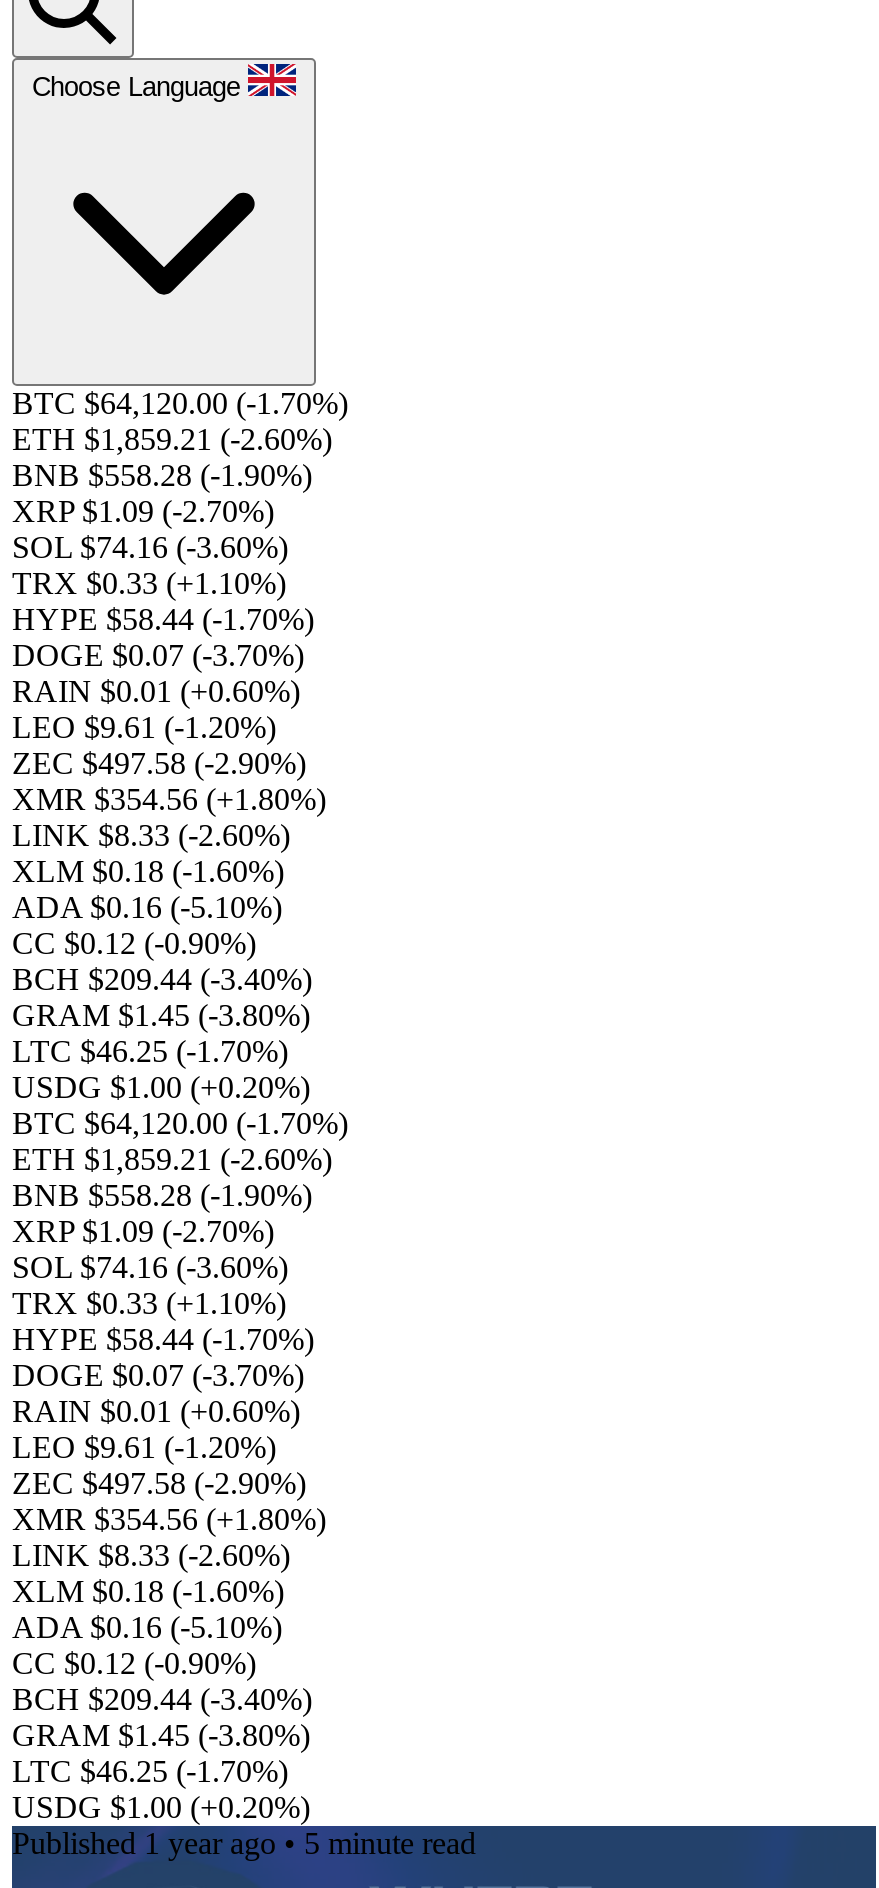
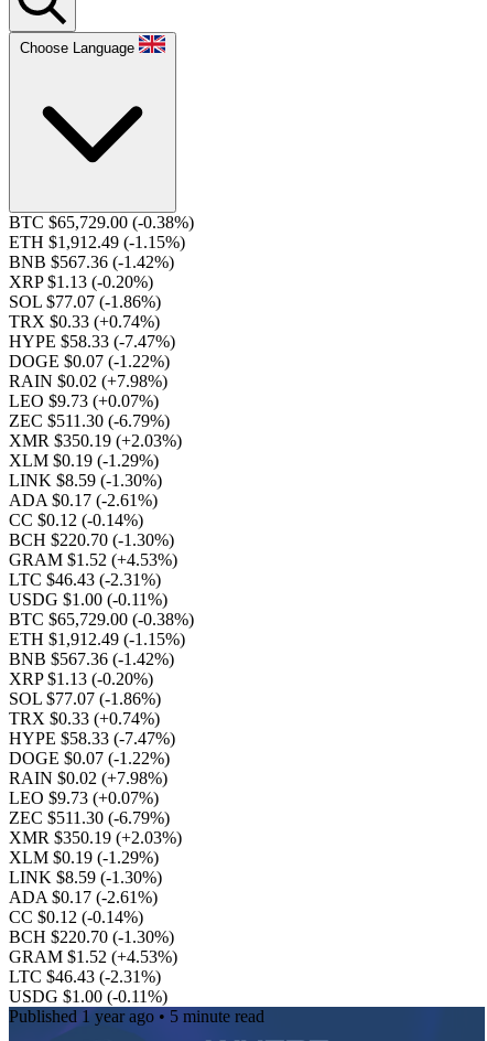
[12,386,348,1824] BTC $64,120.00(-1.70%) | ETH $1,859.21 (-2.60%) | BNB $558.28 (-1.90%) | XRP $1.09 (-2.70%) | SOL $74.16(-3.60%) | TRX $0.33 (+1.10%) | HYPE $58.44 (-1.70%) | DOGE $0.07 (-3.70%) | RAIN $0.01 (+0.60%) | LEO $9.61 (-1.20%) | ZEC $497.58 (-2.90%) | XMR $354.56(+1.80%) | LINK $8.33 (-2.60%) | XLM $0.18 (-1.60%) | ADA $0.16 (-5.10%) | CC $0.12 (-0.90%) | BCH $209.44 (-3.40%) | GRAM $1.45 (-3.80%) | LTC $46.25 (-1.70%) | USDG $1.00(+0.20%) | BTC $64,120.00 (-1.70%) | ETH $1,859.21 (-2.60%) | BNB $558.28 (-1.90%) | XRP $1.09 (-2.70%) | SOL $74.16(-3.60%) | TRX $0.33 (+1.10%) | HYPE $58.44 (-1.70%) | DOGE $0.07 (-3.70%) | RAIN $0.01 (+0.60%) | LEO $9.61 (-1.20%) | ZEC $497.58 (-2.90%) | XMR $354.56(+1.80%) | LINK $8.33 (-2.60%) | XLM $0.18 (-1.60%) | ADA $0.16 (-5.10%) | CC $0.12 (-0.90%) | BCH $209.44 (-3.40%) | GRAM $1.45 (-3.80%) | LTC $46.25 (-1.70%) | USDG $1.00(+0.20%) -> [9,213,194,1006] BTC $65,729.00(-0.38%) | ETH $1,912.49 (-1.15%) | BNB $567.36 (-1.42%) | XRP $1.13 (-0.20%) | SOL $77.07(-1.86%) | TRX $0.33 (+0.74%) | HYPE $58.33 (-7.47%) | DOGE $0.07 (-1.22%) | RAIN $0.02 (+7.98%) | LEO $9.73 (+0.07%) | ZEC $511.30 (-6.79%) | XMR $350.19(+2.03%) | XLM $0.19 (-1.29%) | LINK $8.59 (-1.30%) | ADA $0.17 (-2.61%) | CC $0.12 (-0.14%) | BCH $220.70 (-1.30%) | GRAM $1.52 (+4.53%) | LTC $46.43 (-2.31%) | USDG $1.00(-0.11%) | BTC $65,729.00 (-0.38%) | ETH $1,912.49 (-1.15%) | BNB $567.36 (-1.42%) | XRP $1.13 (-0.20%) | SOL $77.07(-1.86%) | TRX $0.33 (+0.74%) | HYPE $58.33 (-7.47%) | DOGE $0.07 (-1.22%) | RAIN $0.02 (+7.98%) | LEO $9.73 (+0.07%) | ZEC $511.30 (-6.79%) | XMR $350.19(+2.03%) | XLM $0.19 (-1.29%) | LINK $8.59 (-1.30%) | ADA $0.17 (-2.61%) | CC $0.12 (-0.14%) | BCH $220.70 (-1.30%) | GRAM $1.52 (+4.53%) | LTC $46.43 (-2.31%) | USDG $1.00(-0.11%)

